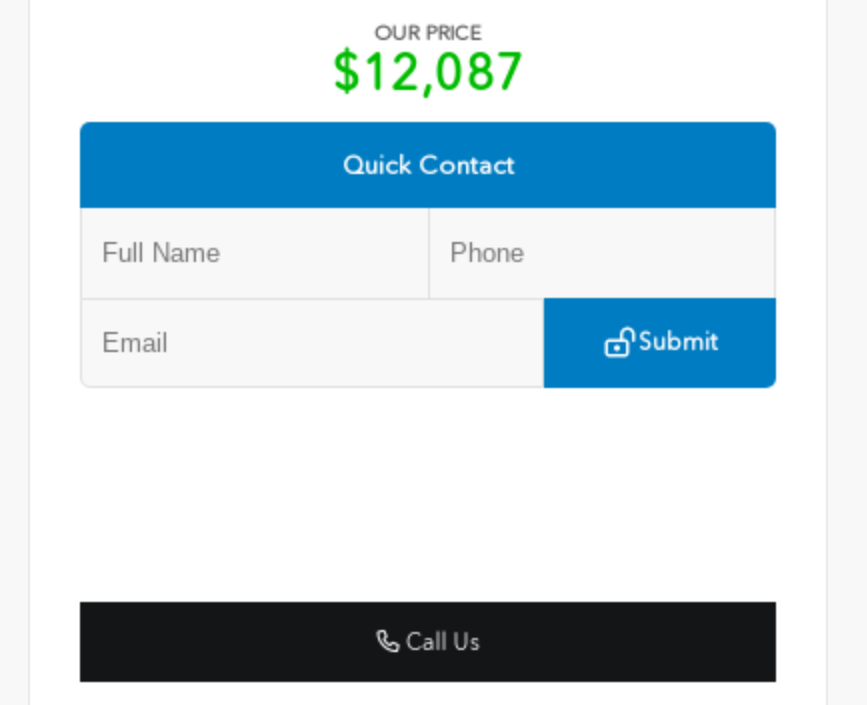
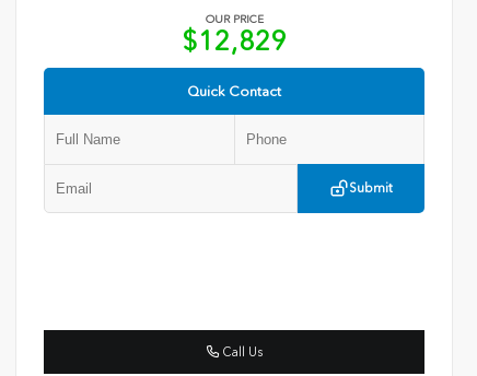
[331,42,525,100] $12,087 -> [181,25,287,57] $12,829

